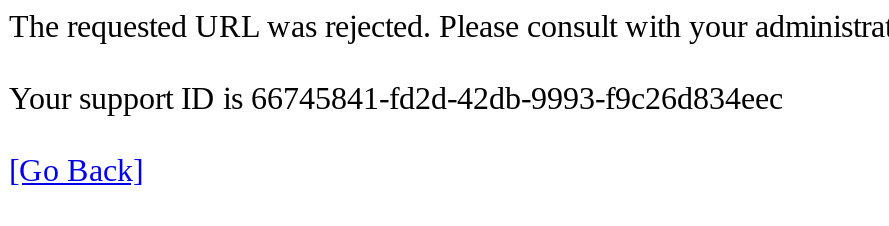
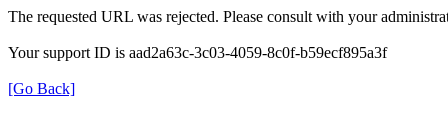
[9,81,783,115] Your support ID is 66745841-fd2d-42db-9993-f9c26d834eec -> [8,44,387,61] Your support ID is aad2a63c-3c03-4059-8c0f-b59ecf895a3f

